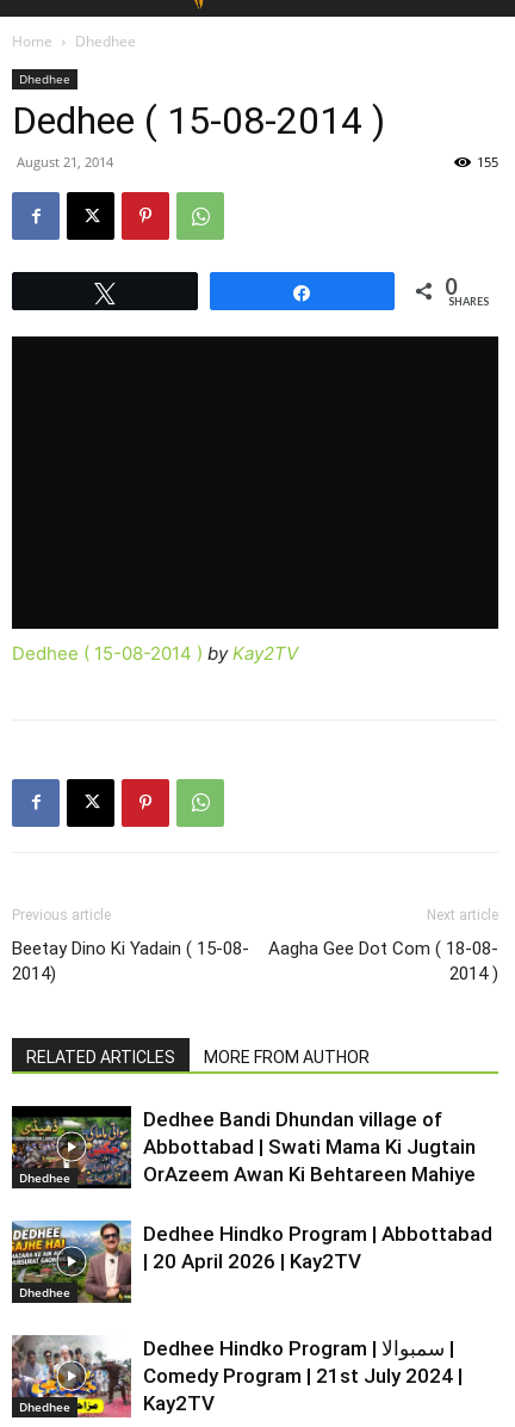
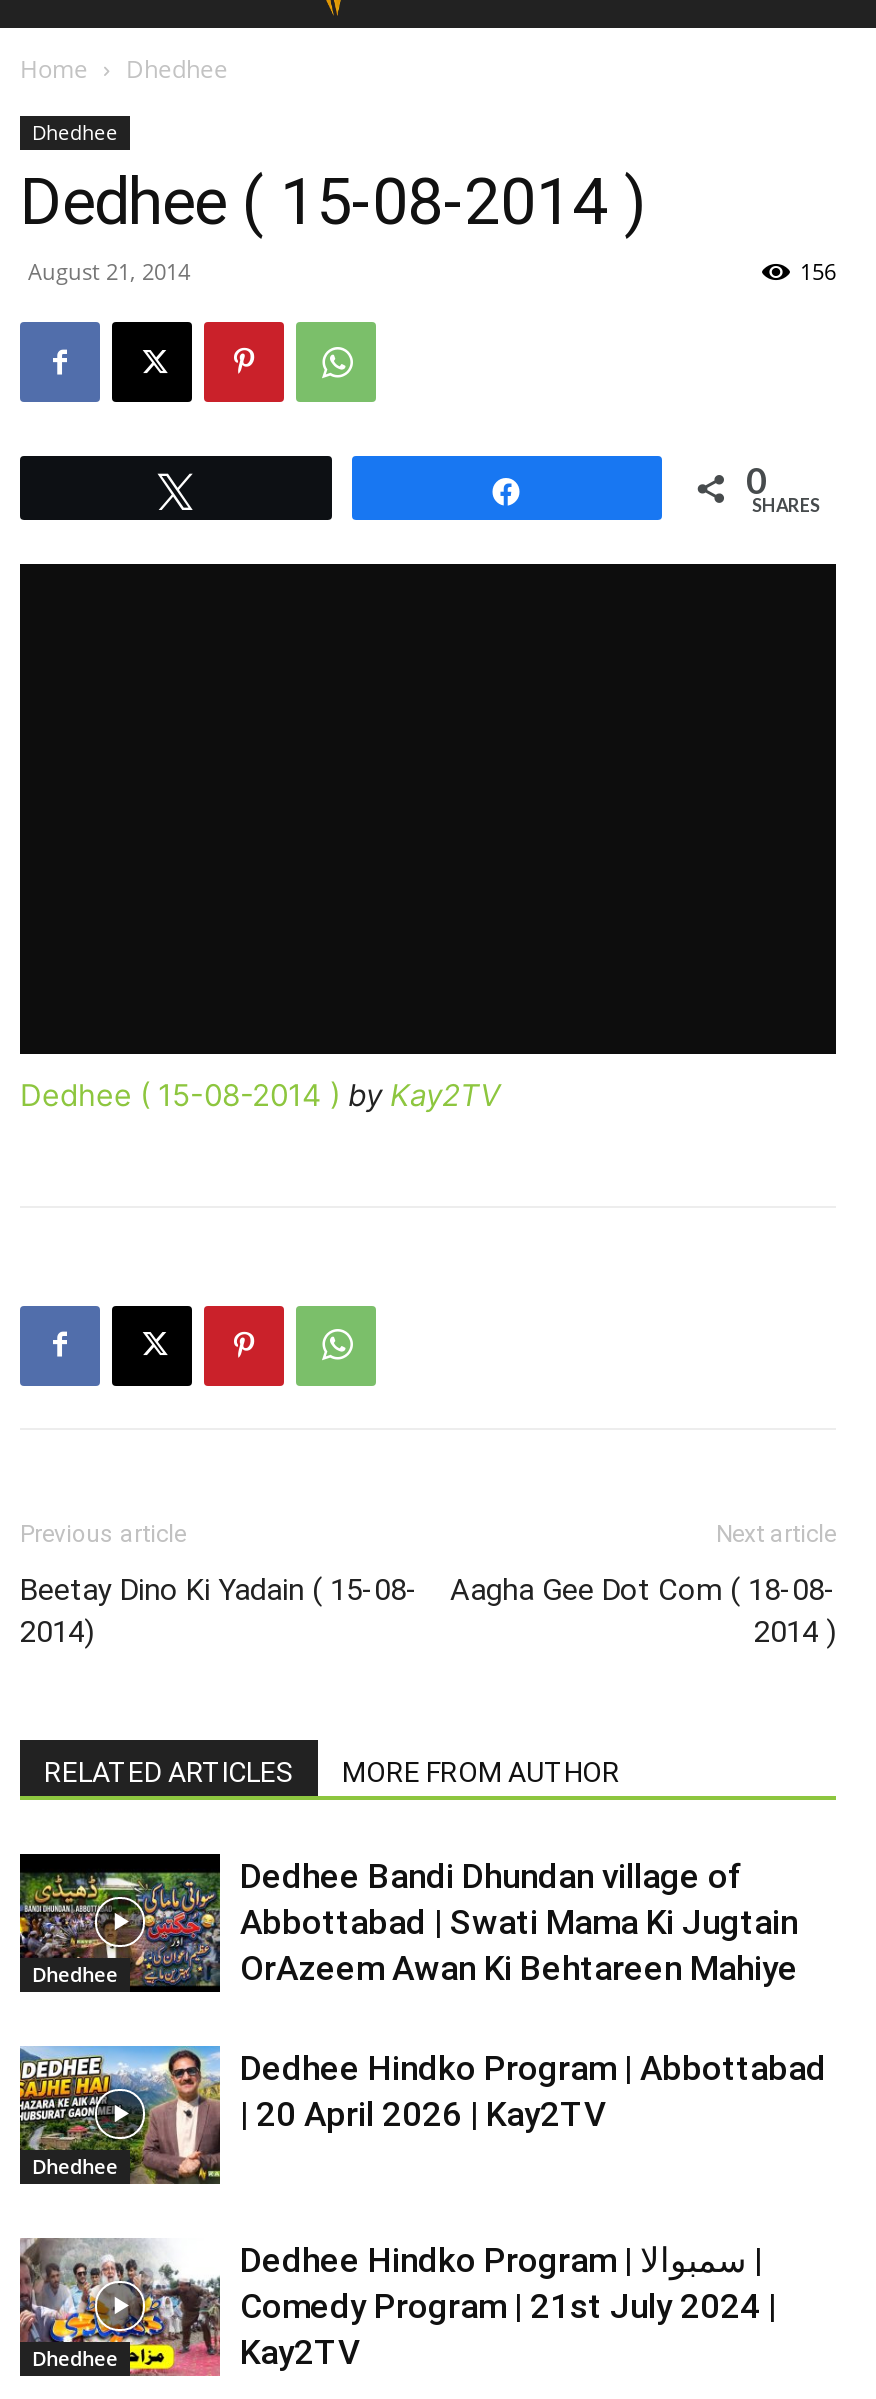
[477,153,498,171] 155 -> [800,256,836,286] 156

